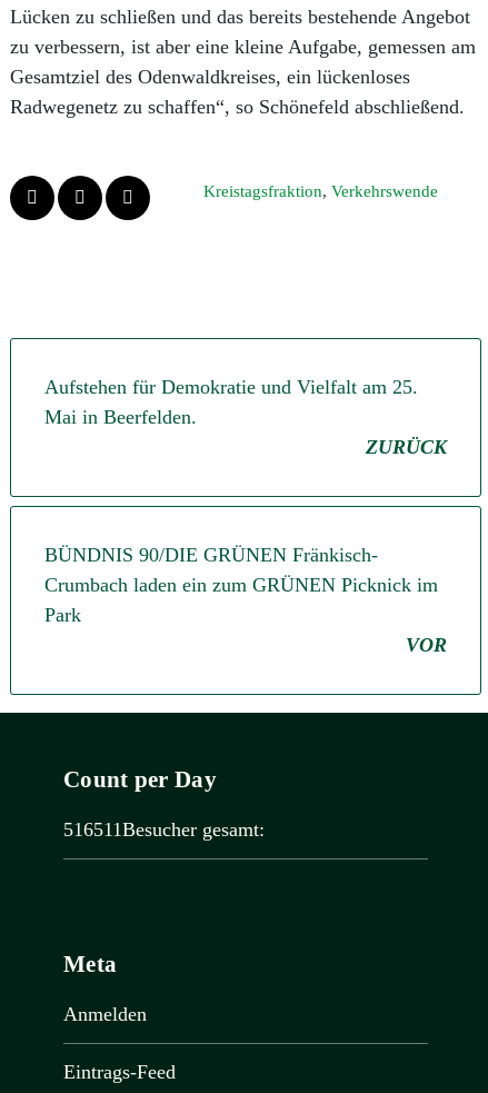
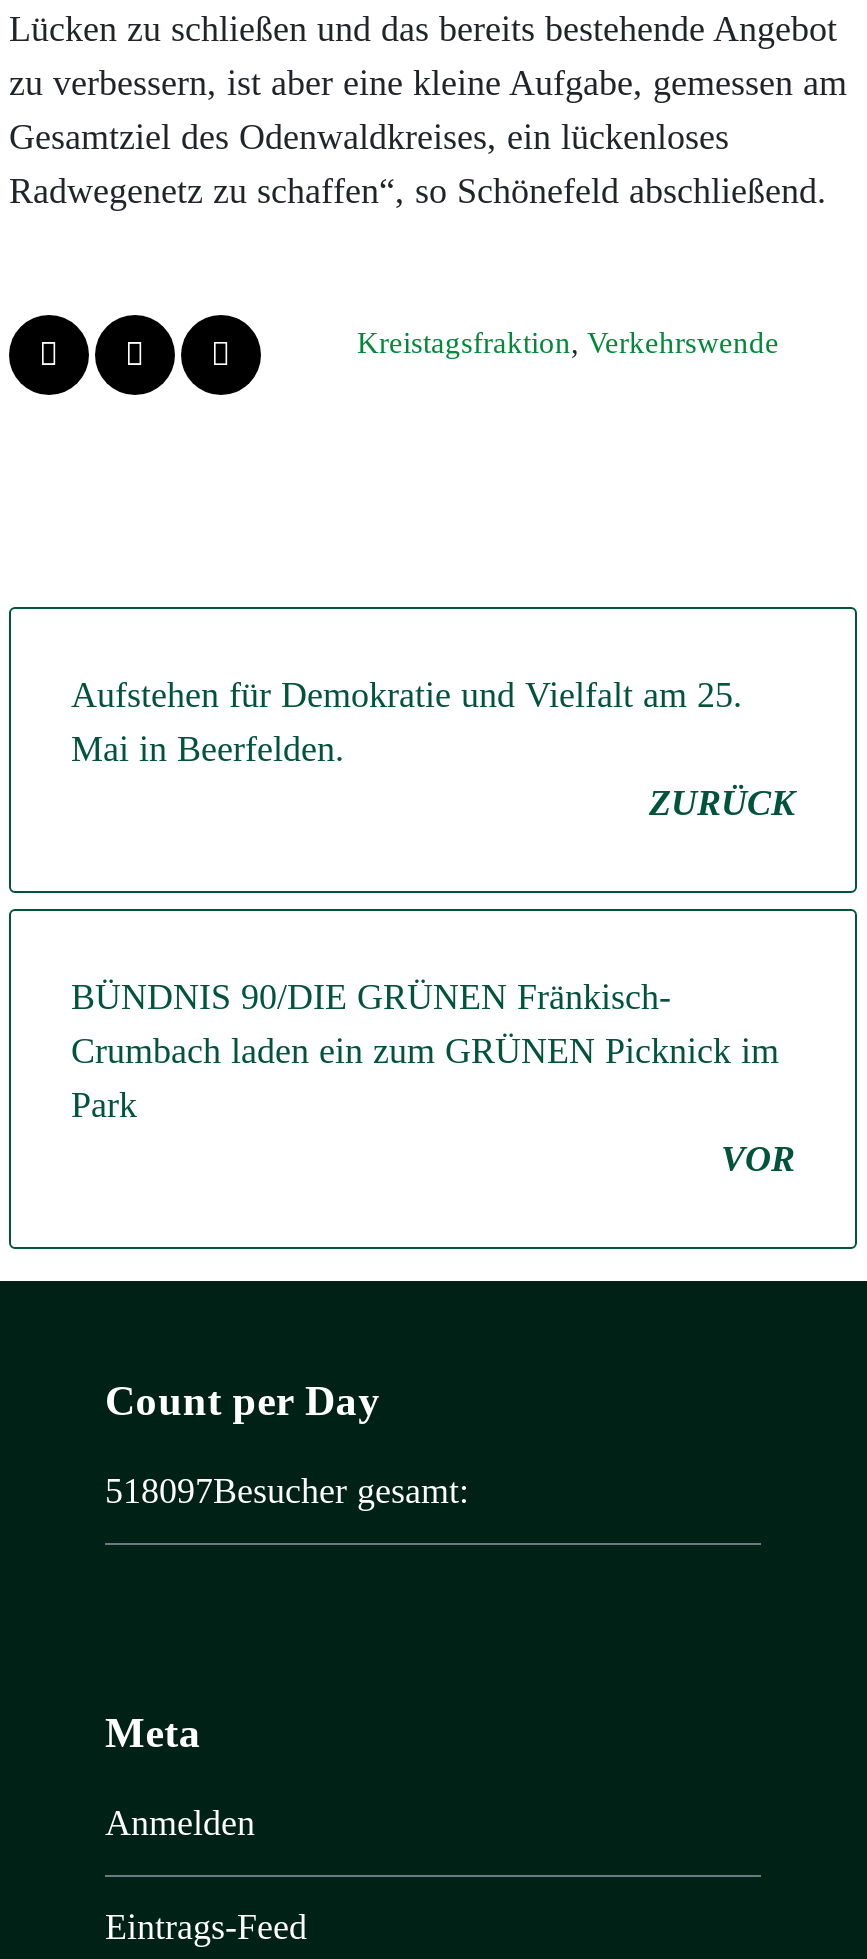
[63,818,265,841] 516511Besucher gesamt: -> [105,1471,469,1511] 518097Besucher gesamt:

